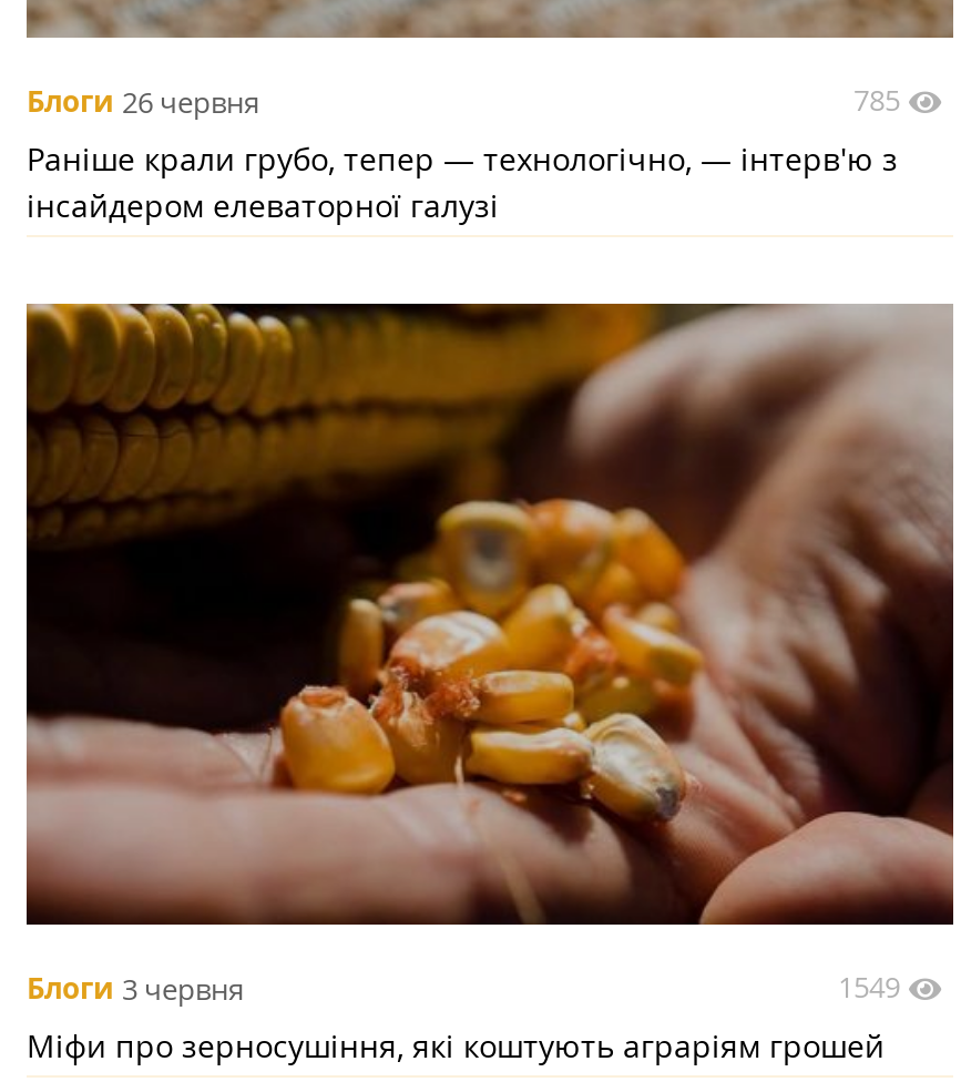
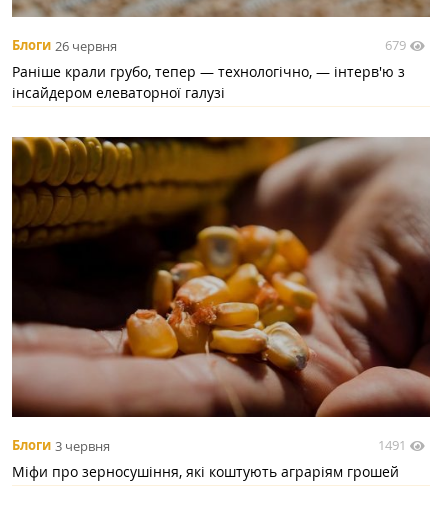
[853,80,900,120] 785 -> [385,36,406,54] 679
[838,967,900,1007] 1549 -> [378,436,406,454] 1491

